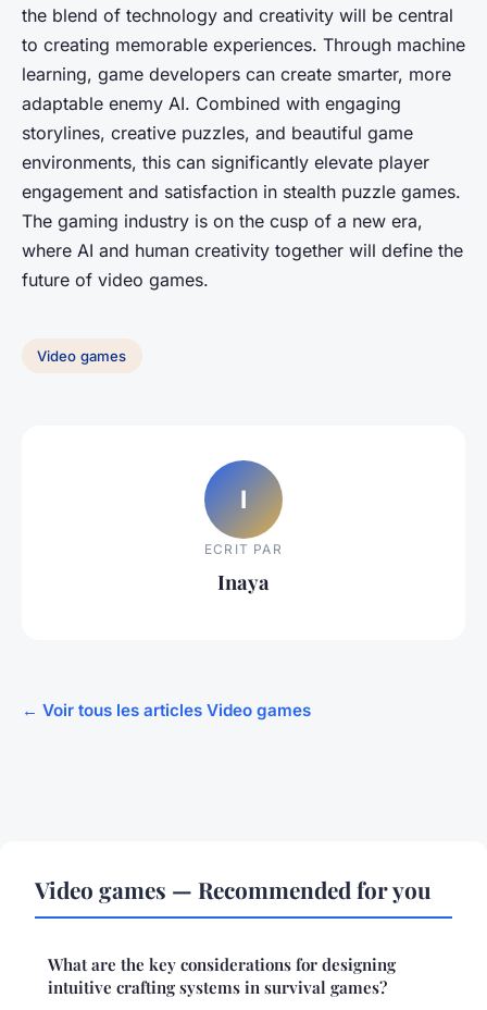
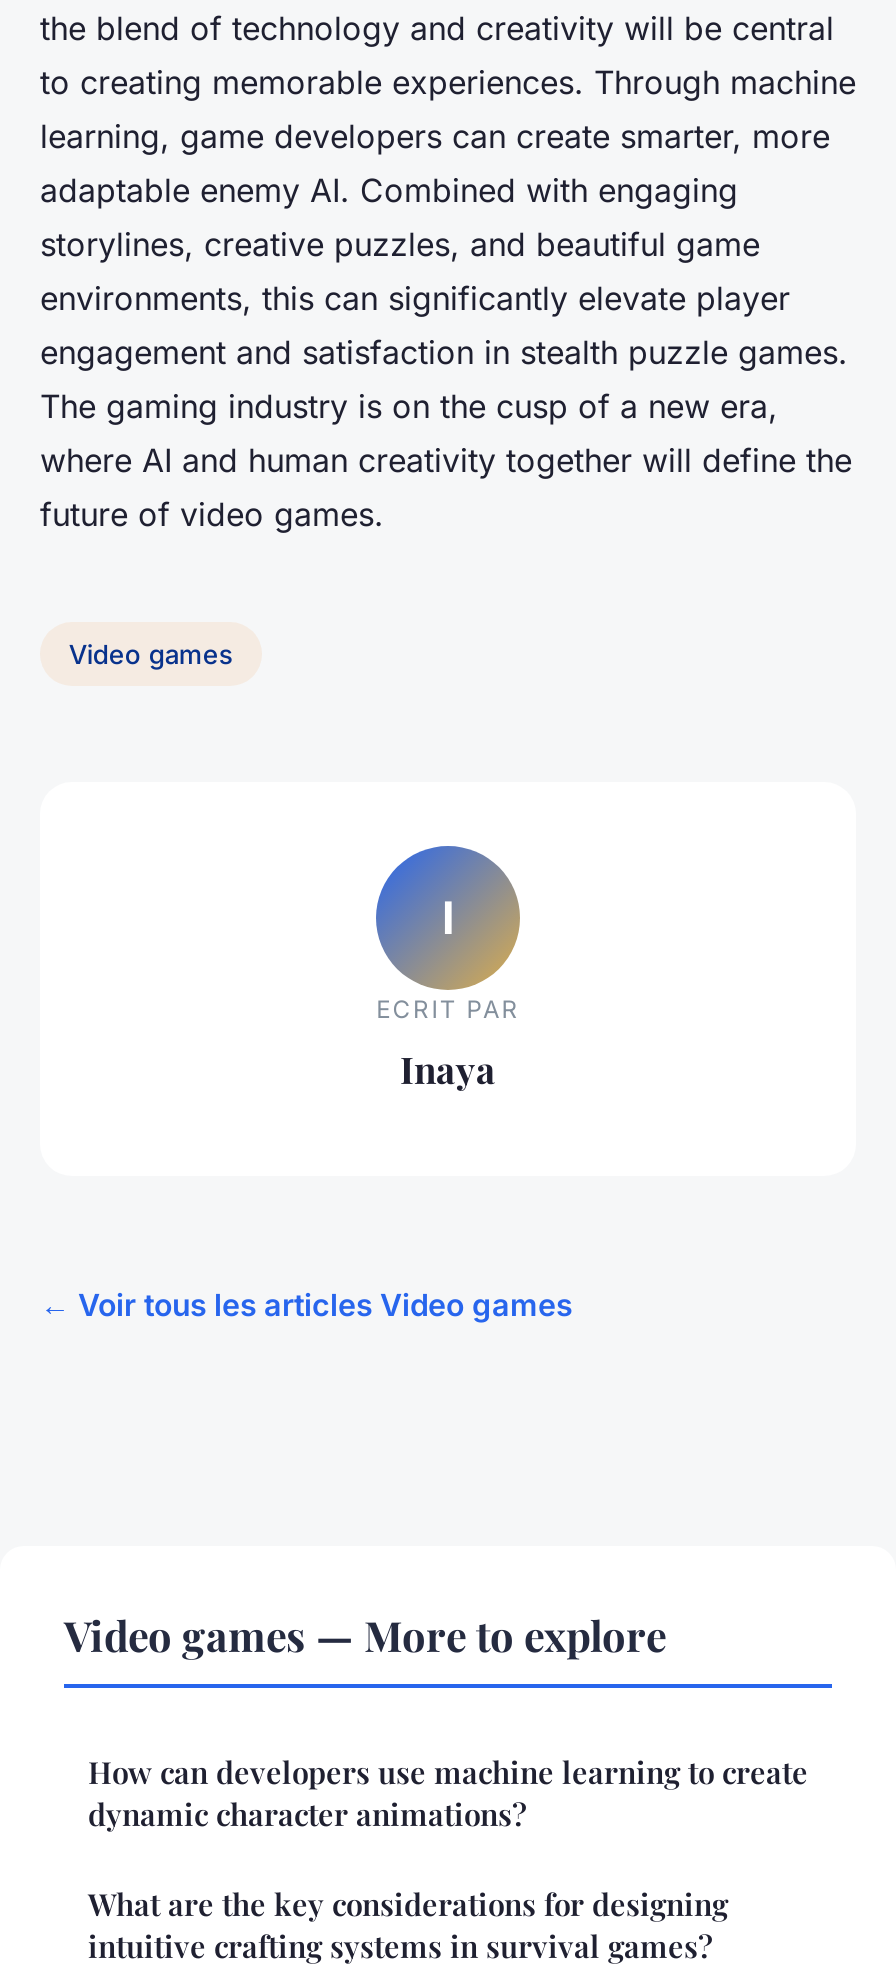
[35,874,432,905] Video games — Recommended for you -> [64,1607,808,1835] Video games — More to explore | How can developers use machine learning to create | dynamic character animations?

